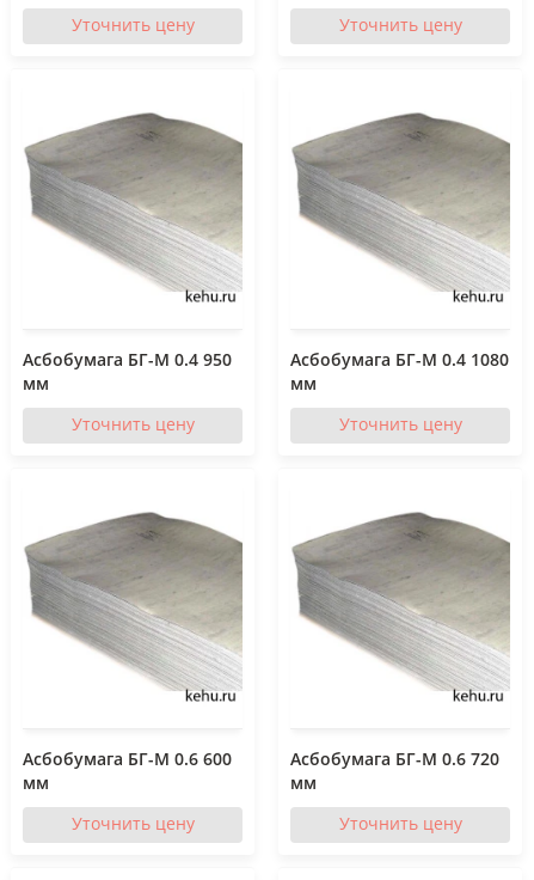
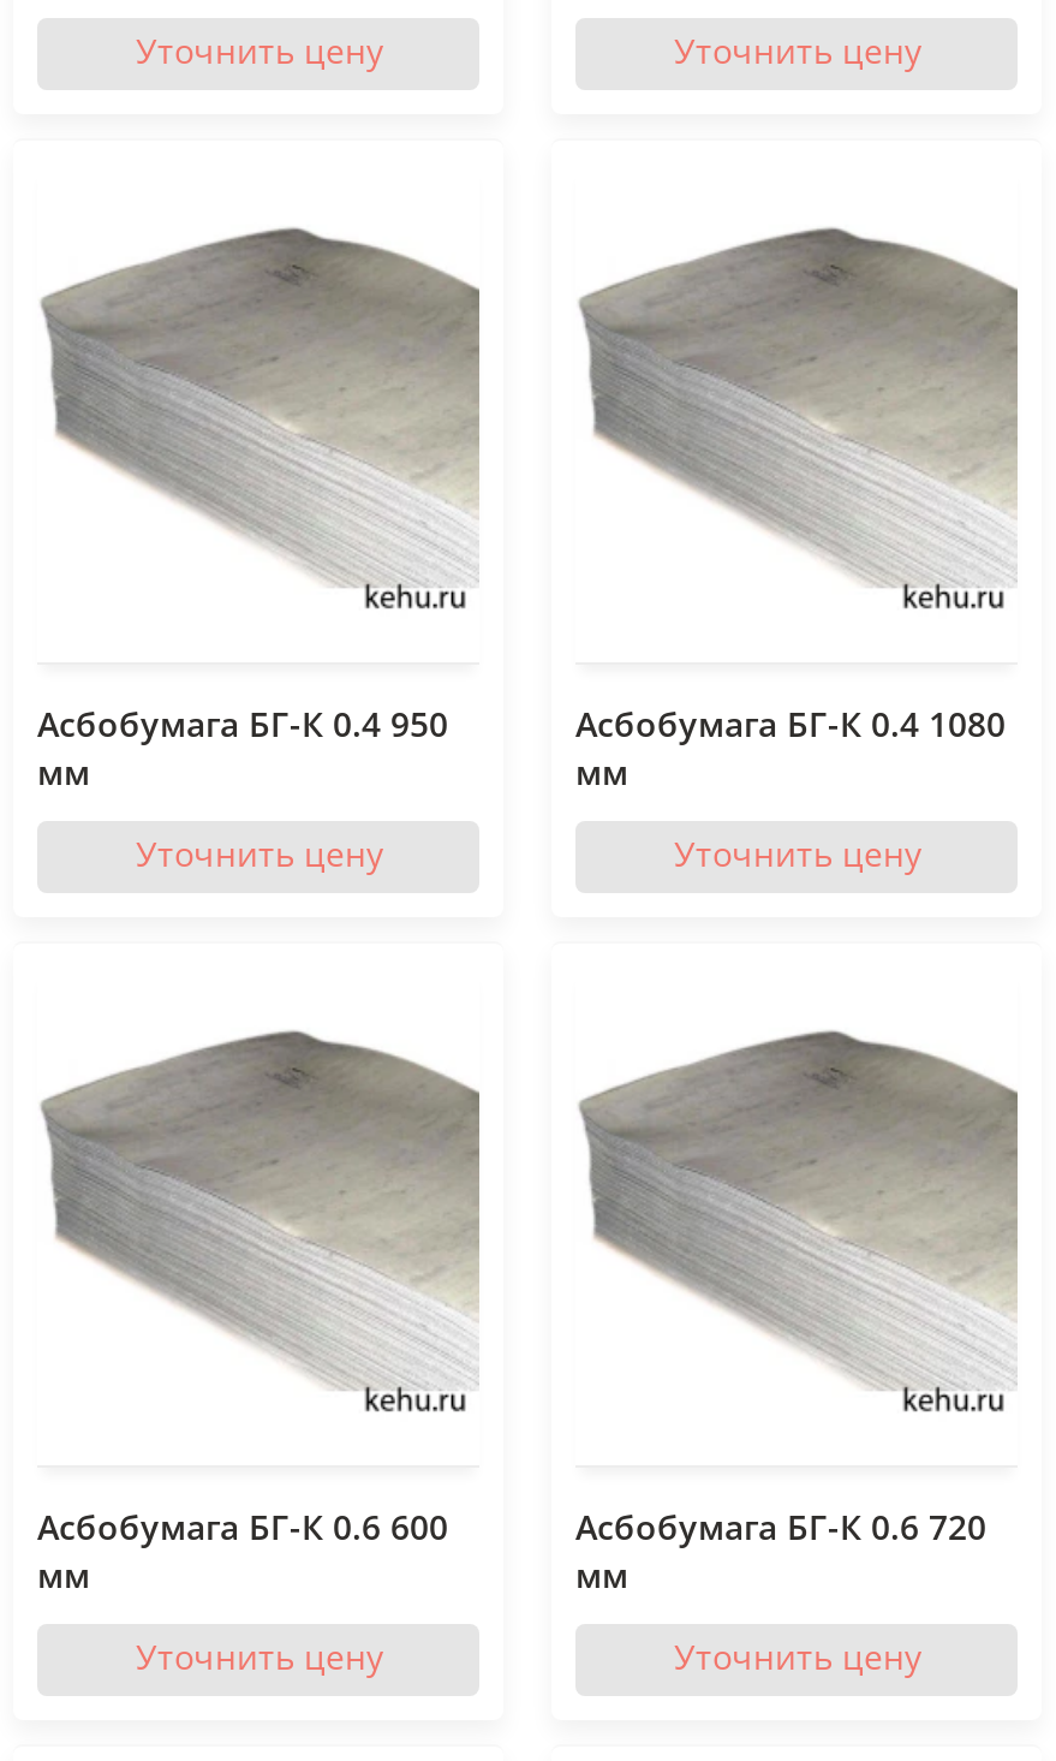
[23,348,232,371] Асбобумага БГ-М 0.4 950 -> [37,701,448,746] Асбобумага БГ-К 0.4 950
[290,348,509,371] Асбобумага БГ-М 0.4 1080 -> [575,701,1006,746] Асбобумага БГ-К 0.4 1080
[23,748,232,770] Асбобумага БГ-М 0.6 600 -> [37,1504,448,1550] Асбобумага БГ-К 0.6 600
[290,748,499,770] Асбобумага БГ-М 0.6 720 -> [575,1504,986,1550] Асбобумага БГ-К 0.6 720

